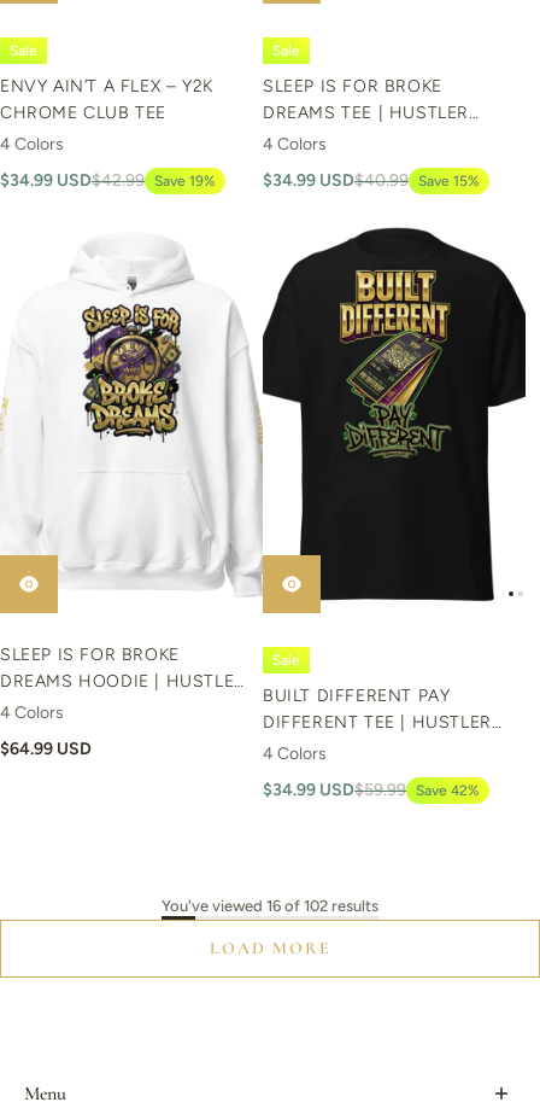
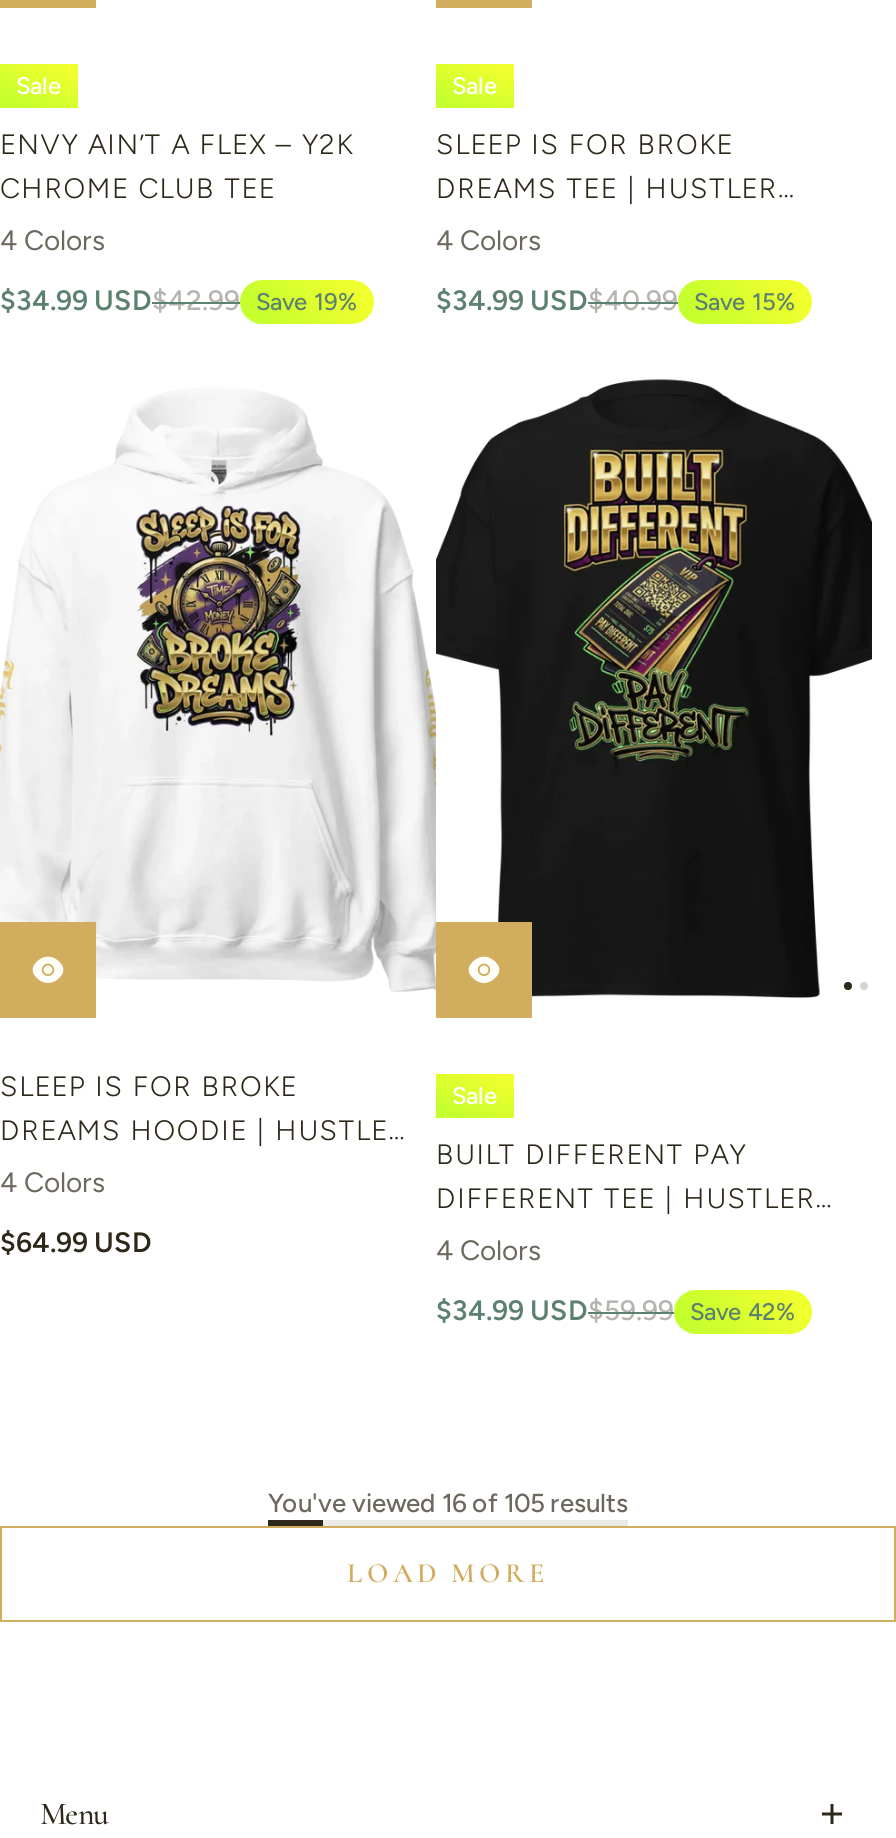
[162,896,378,914] You've viewed 16 of 102 results -> [268,1487,628,1517] You've viewed 16 of 105 results

